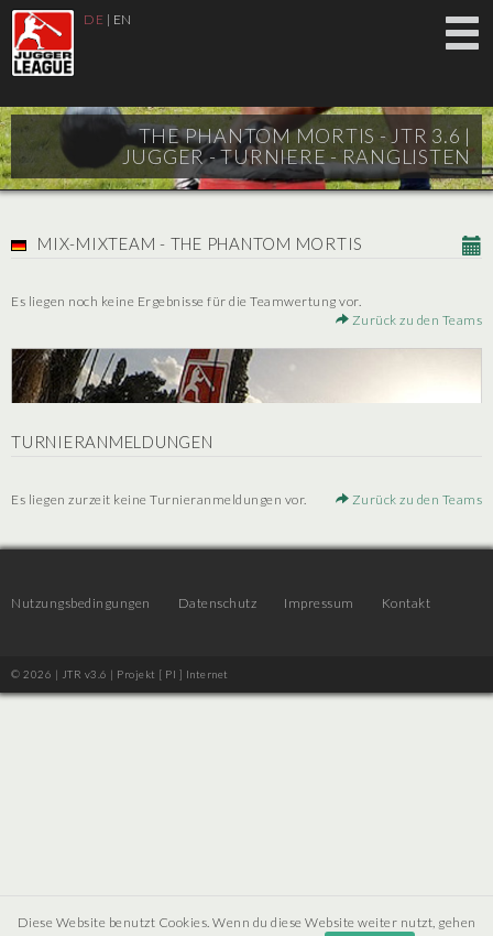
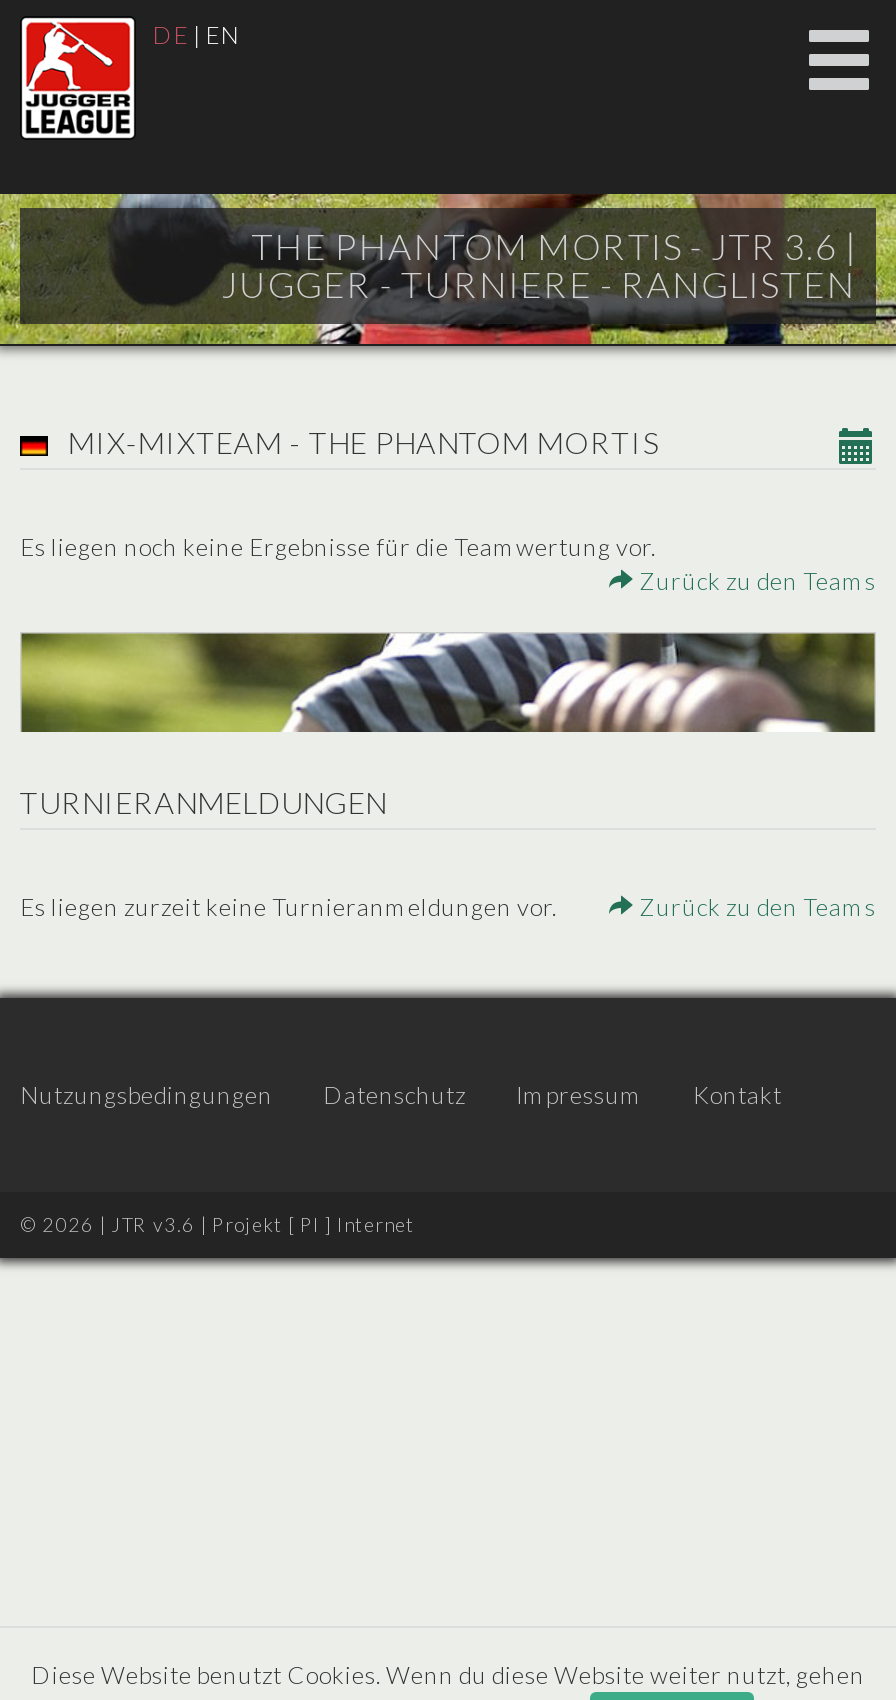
[11,348,481,404] [image] -> [20,632,878,734] [image]

